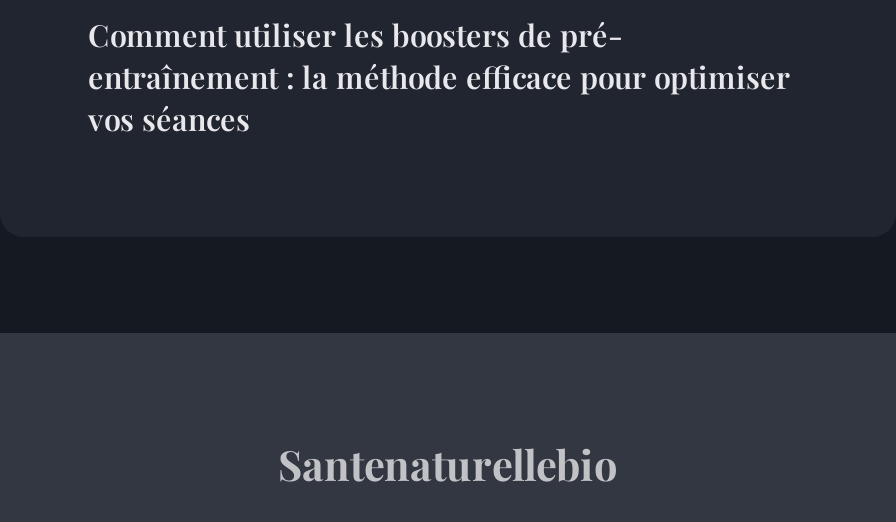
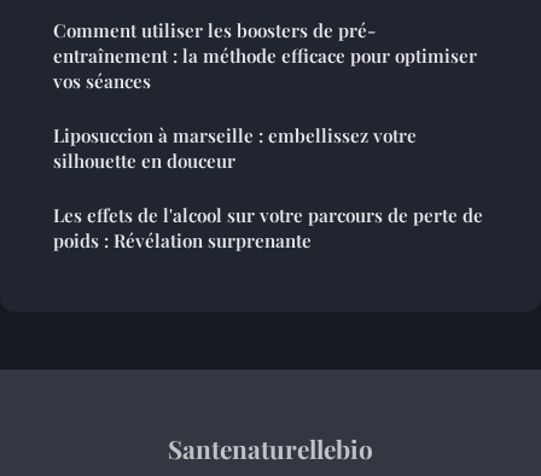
none -> [53,123,483,253] Liposuccion à marseille : embellissez votre | silhouette en douceur | Les effets de l'alcool sur votre parcours de perte de | poids : Révélation surprenante

